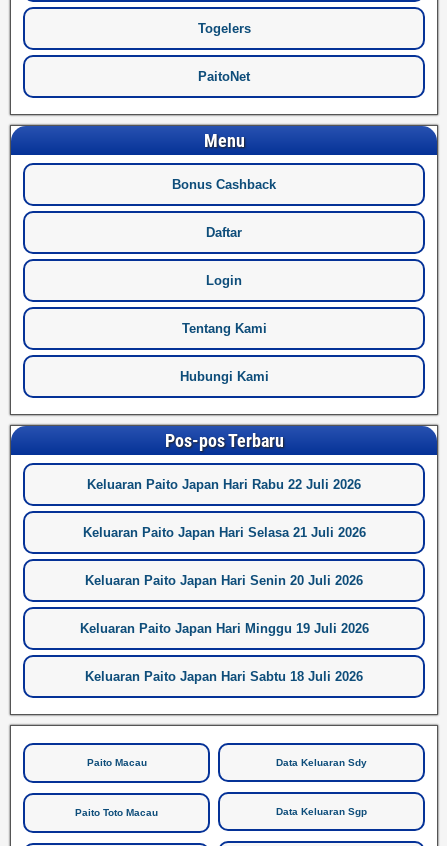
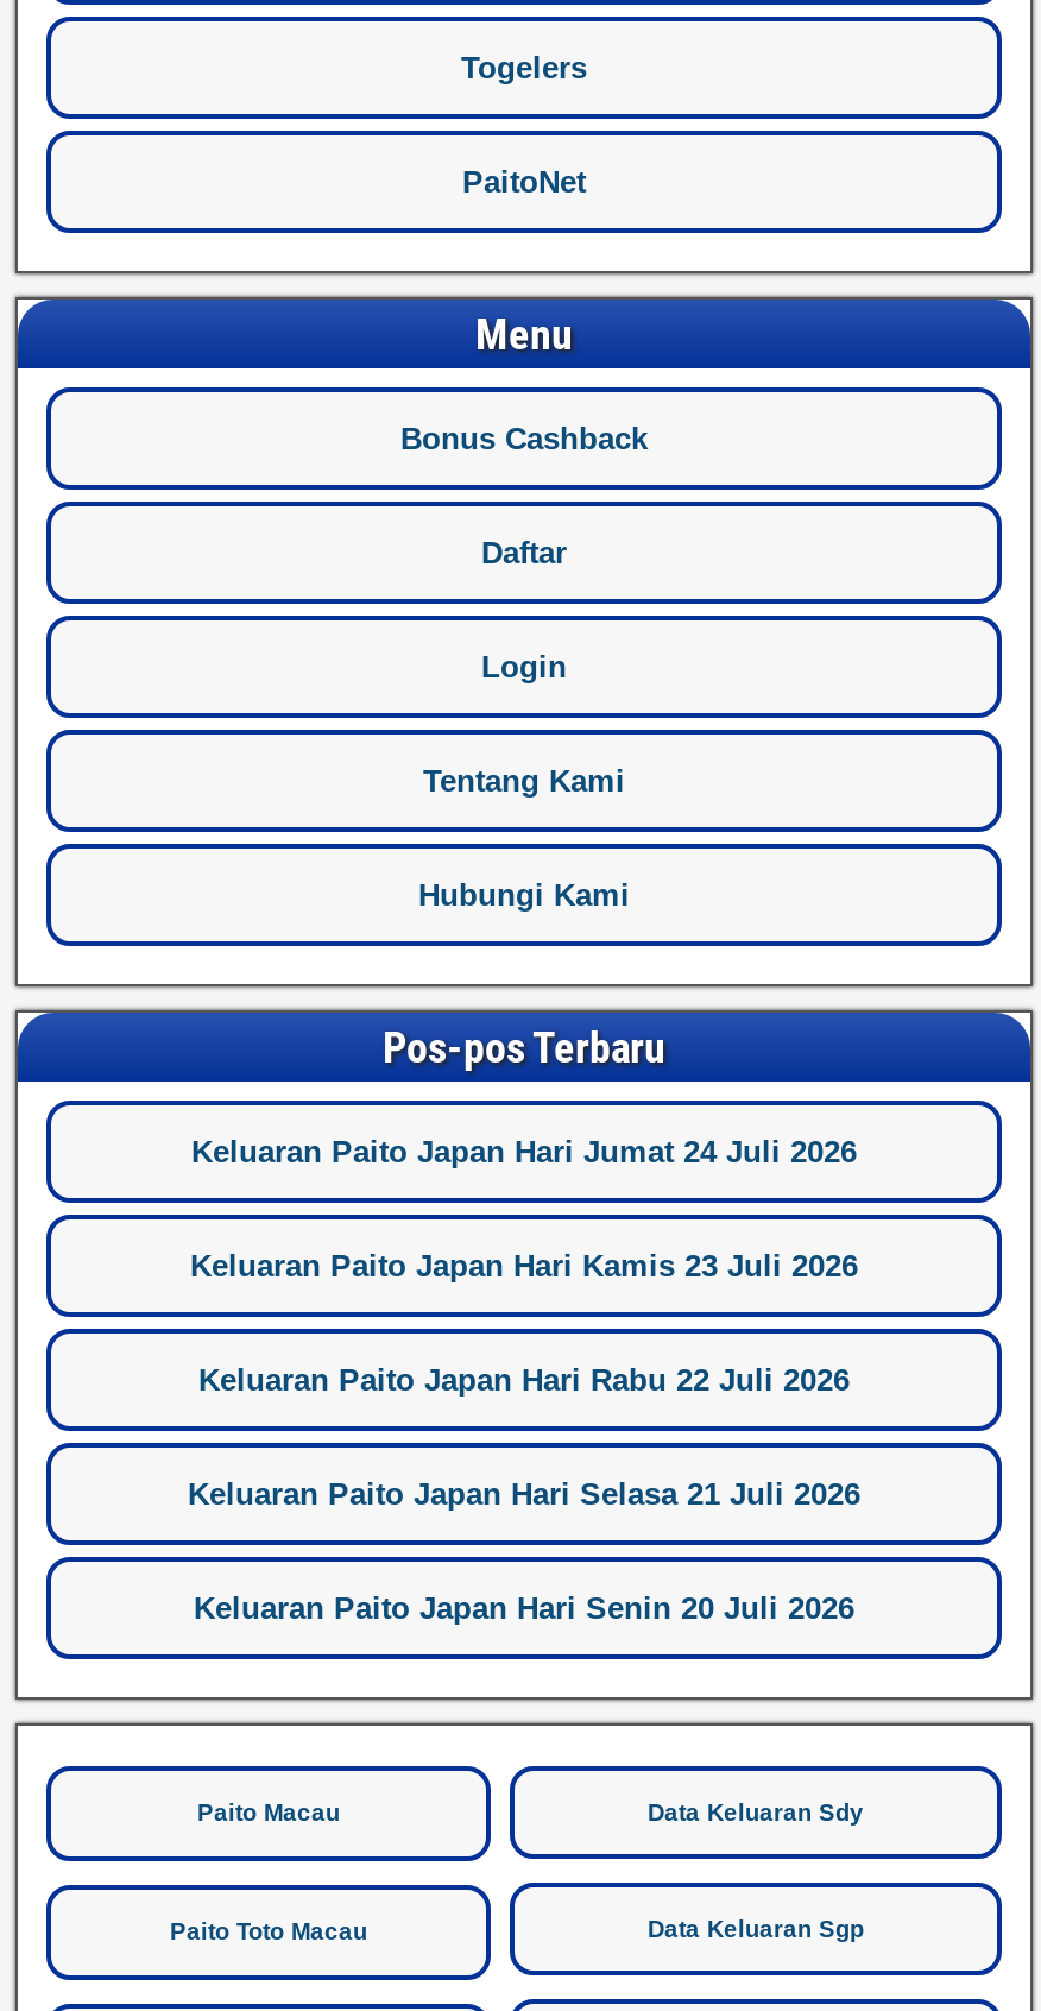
none -> [190,1135,858,1285] Keluaran Paito Japan Hari Jumat 24 Juli 2026 | Keluaran Paito Japan Hari Kamis 23 Juli 2026
moved [82,477,365,588] -> [188,1363,860,1627]: Keluaran Paito Japan Hari Rabu 22 Juli 2026 | Keluaran Paito Japan Hari Selasa 21 Juli 2026 | Keluaran Paito Japan Hari Senin 20 Juli 2026
[79,621,368,684] Keluaran Paito Japan Hari Minggu 19 Juli 2026 | Keluaran Paito Japan Hari Sabtu 18 Juli 2026 -> none

